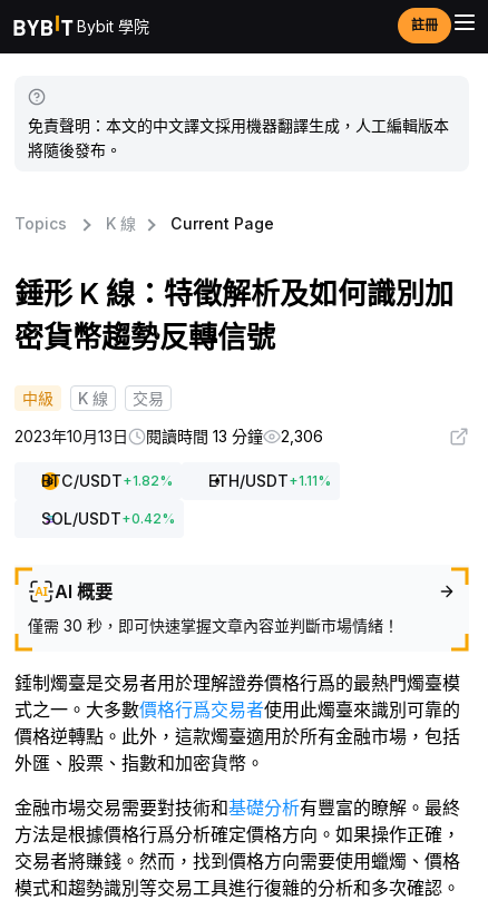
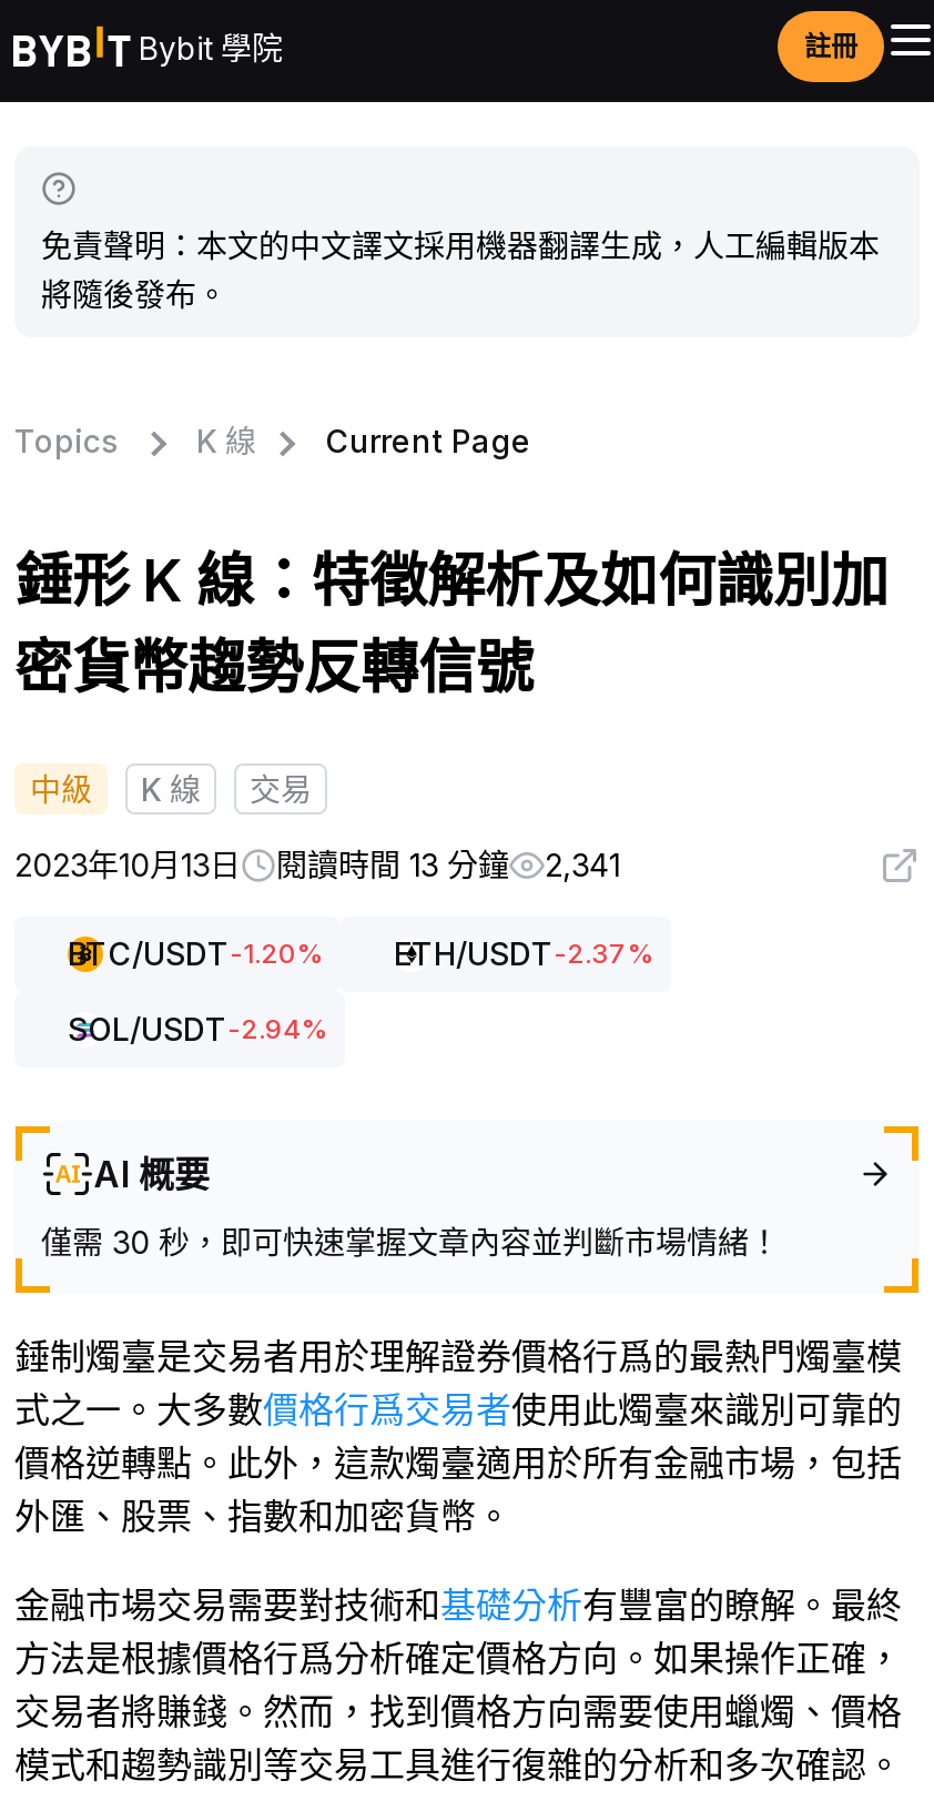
[14,427,323,446] 2023年10月13日 閱讀時間 13 分鐘 2,306 -> [14,846,620,883] 2023年10月13日 閱讀時間 13 分鐘 2,341
[41,471,331,490] BTC/USDT + 1.82% | ETH/USDT + 1.11% -> [68,934,653,972] BTC/USDT-1.20% | ETH/USDT-2.37%
[41,509,175,528] SOL/USDT + 0.42% -> [68,1010,327,1048] SOL/USDT-2.94%

